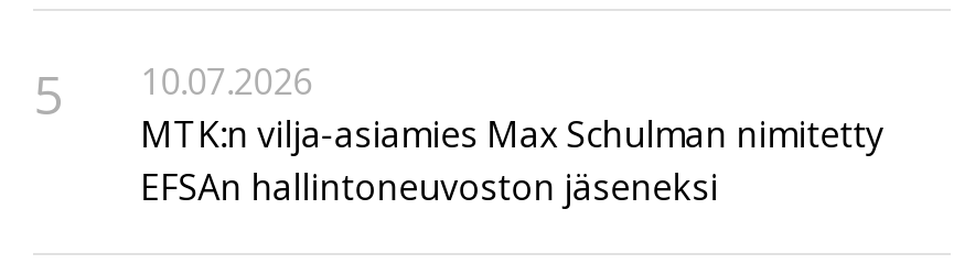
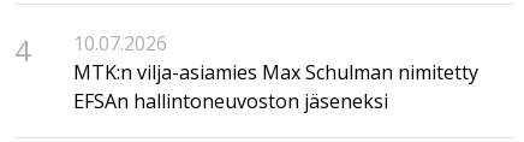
[33,57,312,130] 5 10.07.2026 -> [14,30,167,70] 4 10.07.2026

